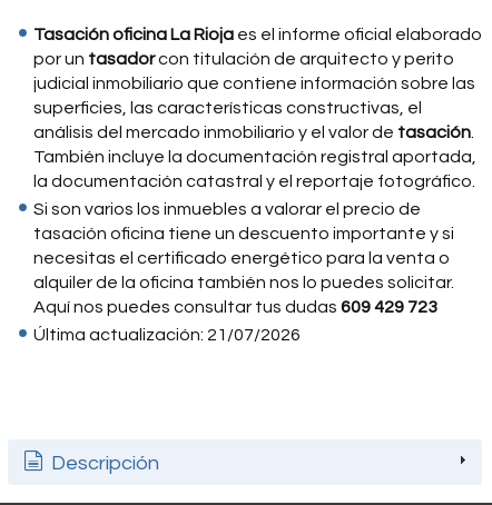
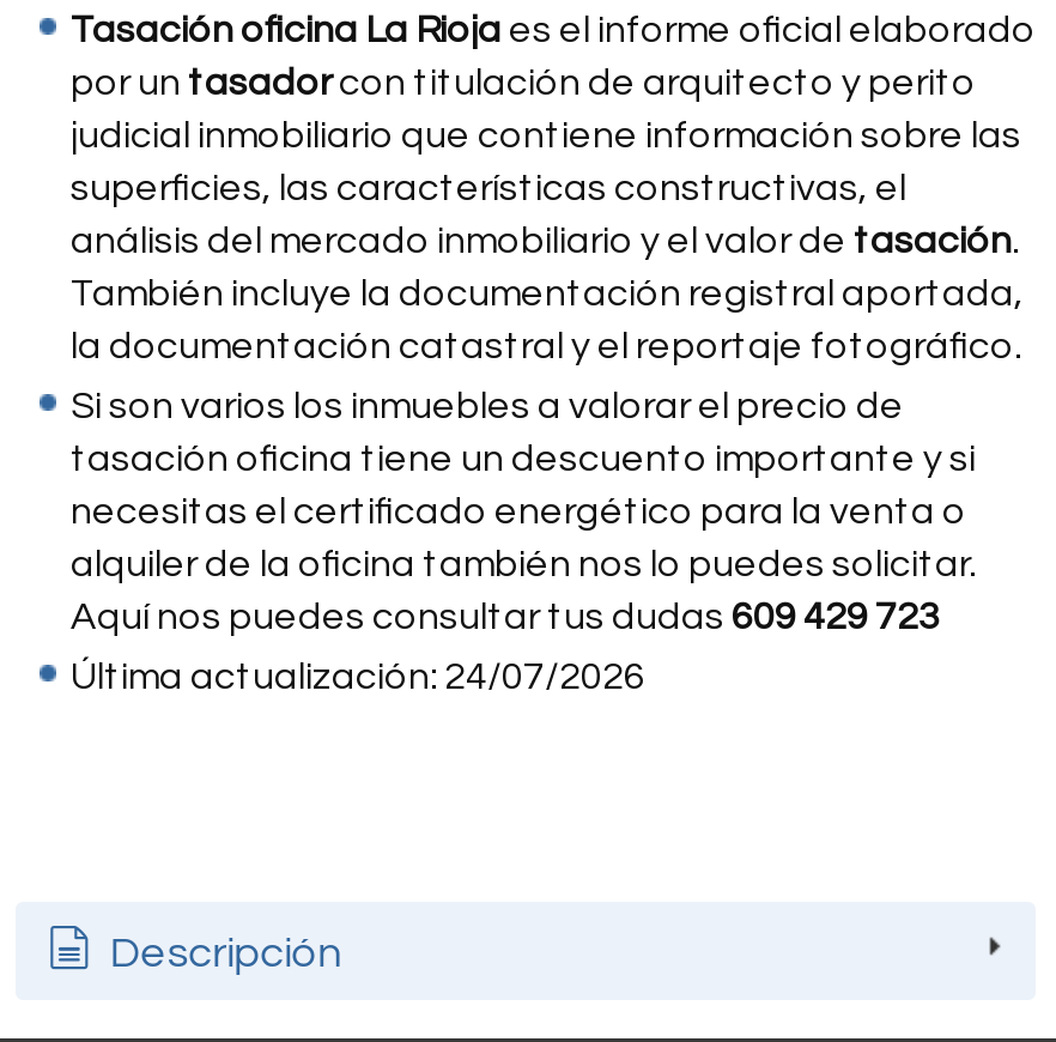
[33,326,301,344] Última actualización: 21/07/2026 -> [71,657,645,696] Última actualización: 24/07/2026

